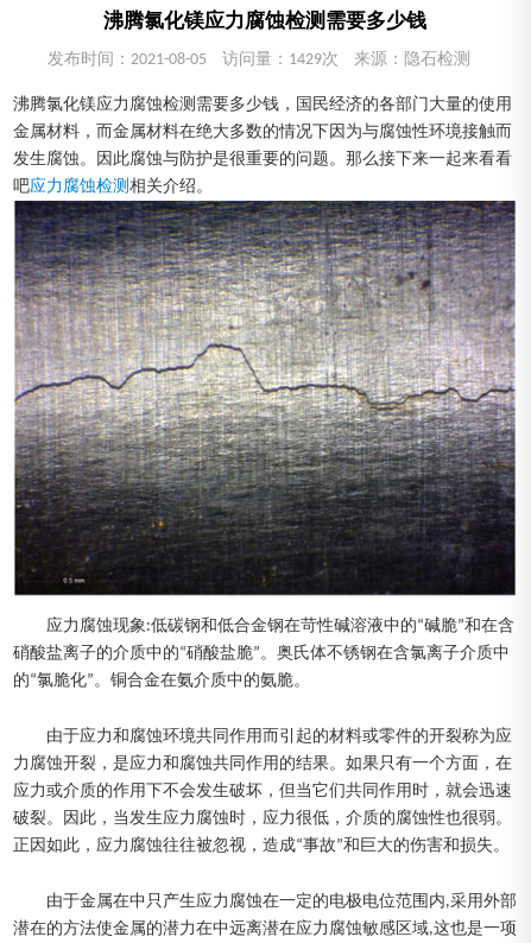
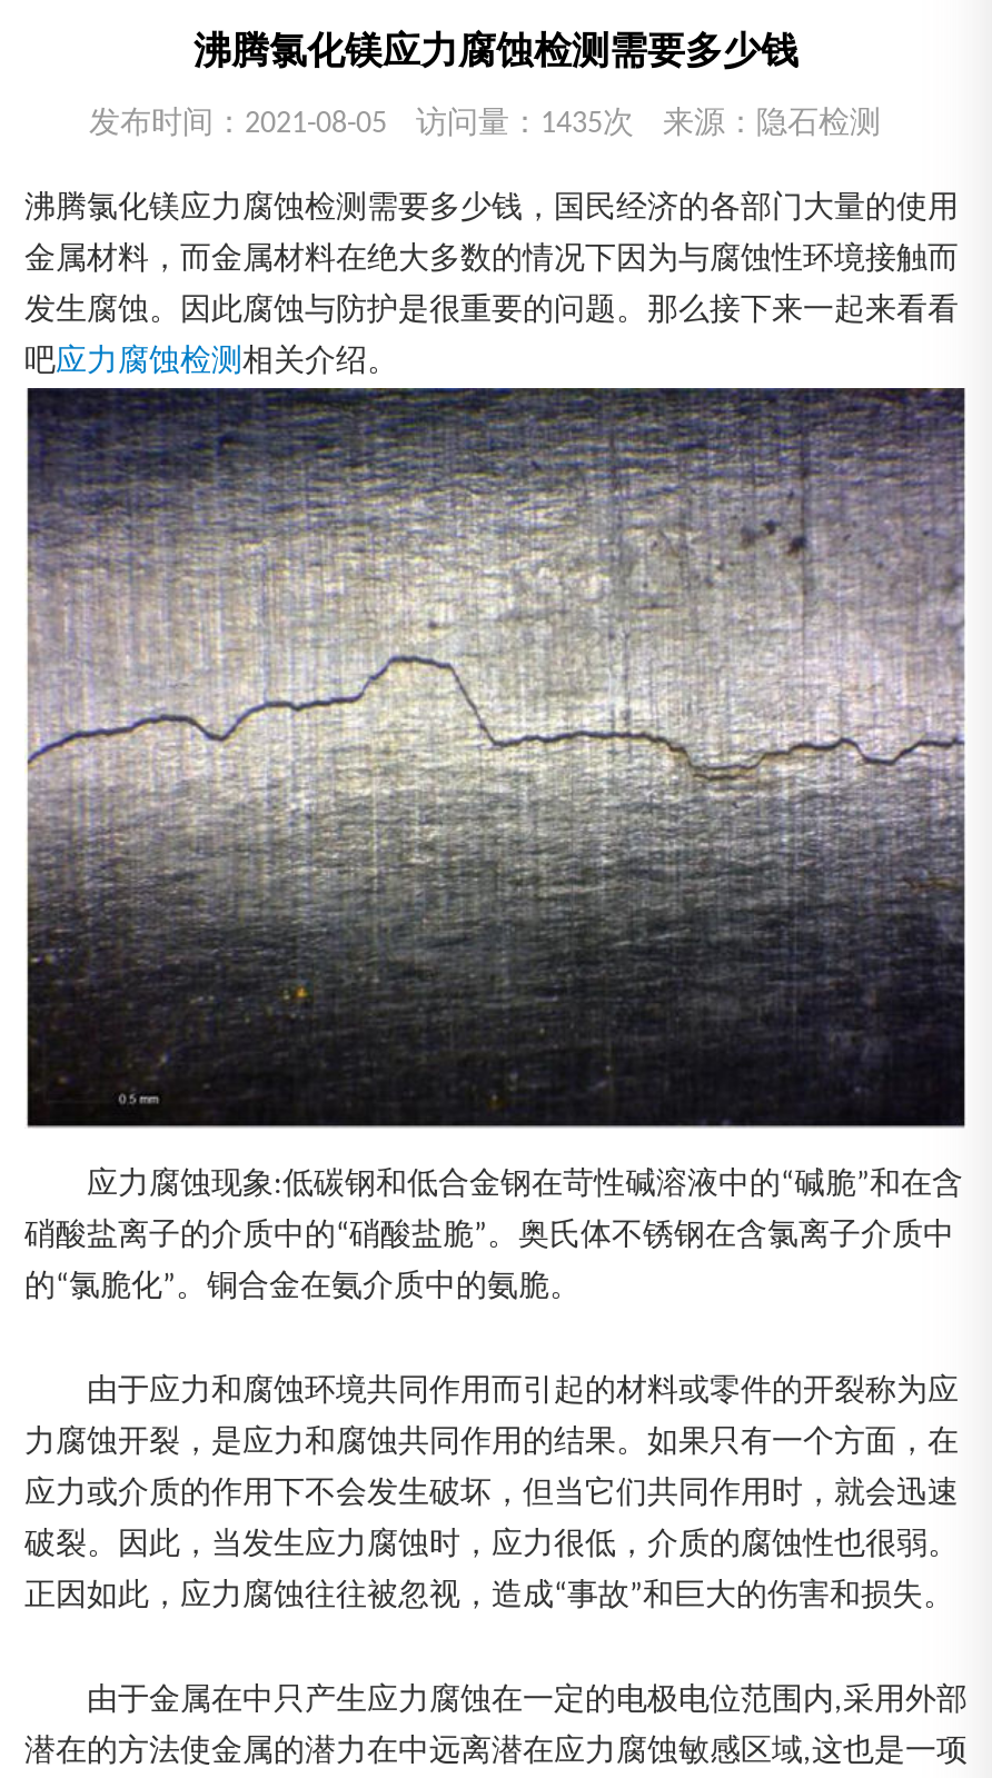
[48,51,470,69] 发布时间：2021-08-05 访问量：1429次 来源：隐石检测 -> [89,109,881,142] 发布时间：2021-08-05 访问量：1435次 来源：隐石检测

